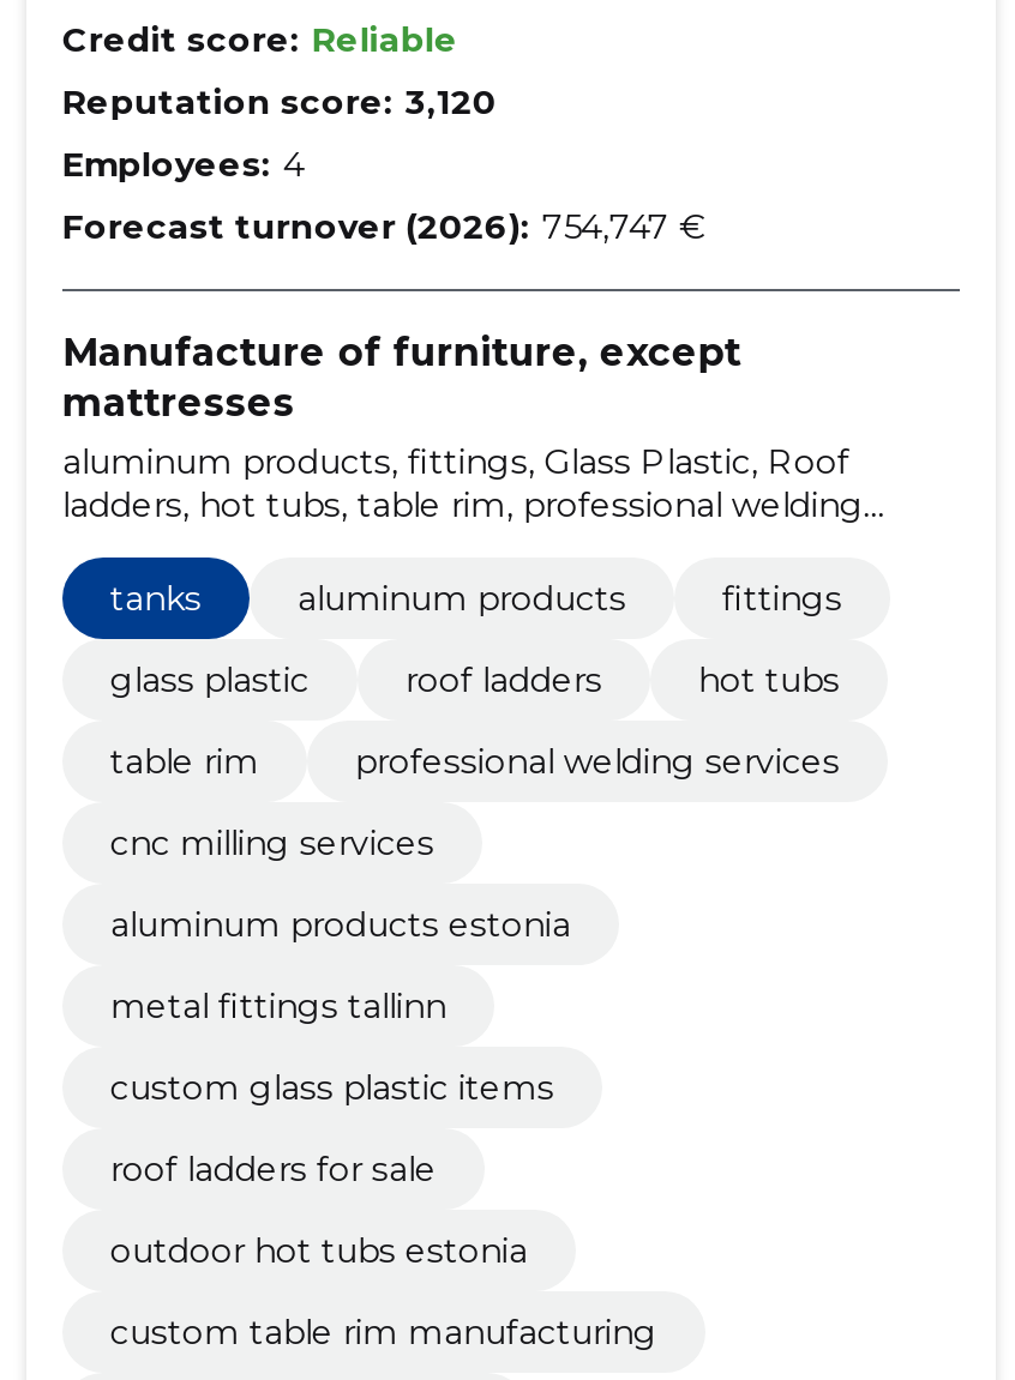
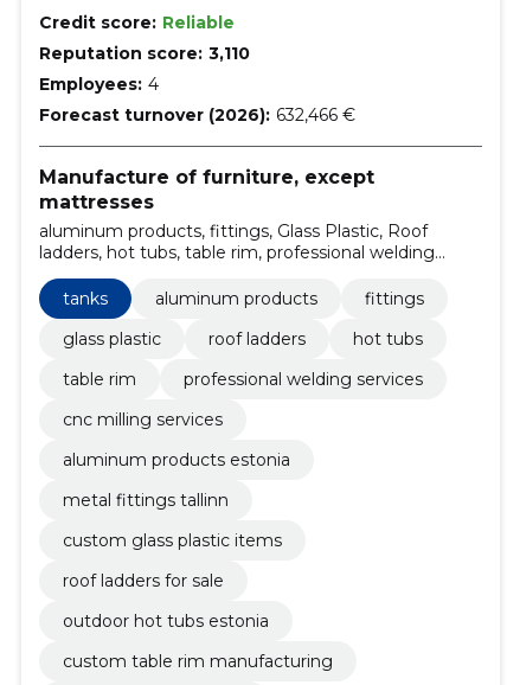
[62,80,496,123] Reputation score: 3,120 -> [39,43,250,64] Reputation score: 3,110
[62,205,705,248] Forecast turnover (2026): 754,747 € -> [39,104,355,126] Forecast turnover (2026): 632,466 €

